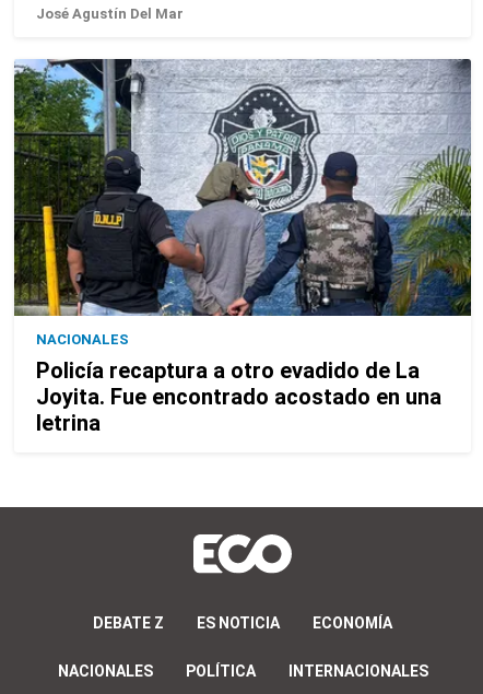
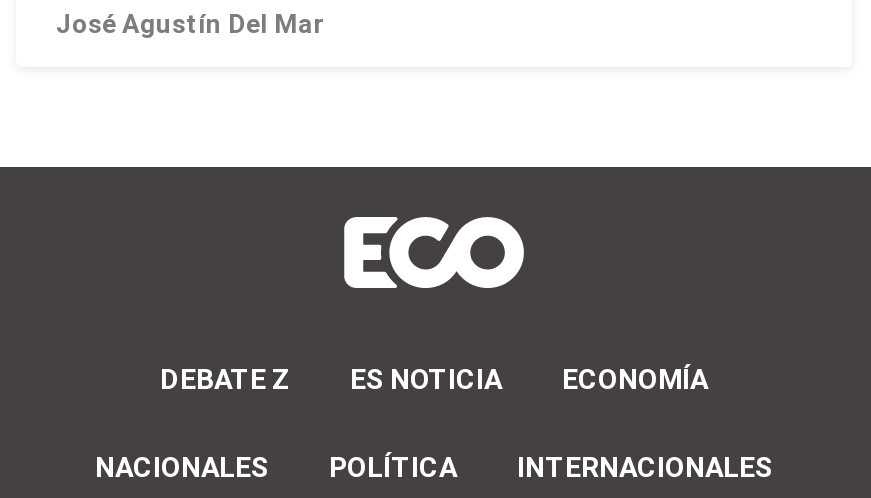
[13,58,472,436] [image] | NACIONALES | Policía recaptura a otro evadido de La | Joyita. Fue encontrado acostado en una | letrina -> none

